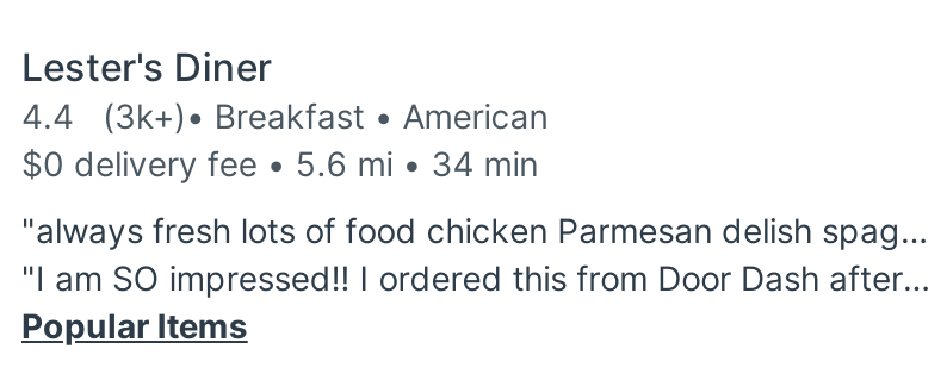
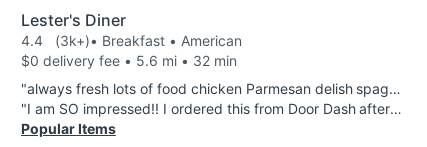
[21,143,538,183] $0 delivery fee • 5.6 mi • 34 min -> [21,52,237,69] $0 delivery fee • 5.6 mi • 32 min

